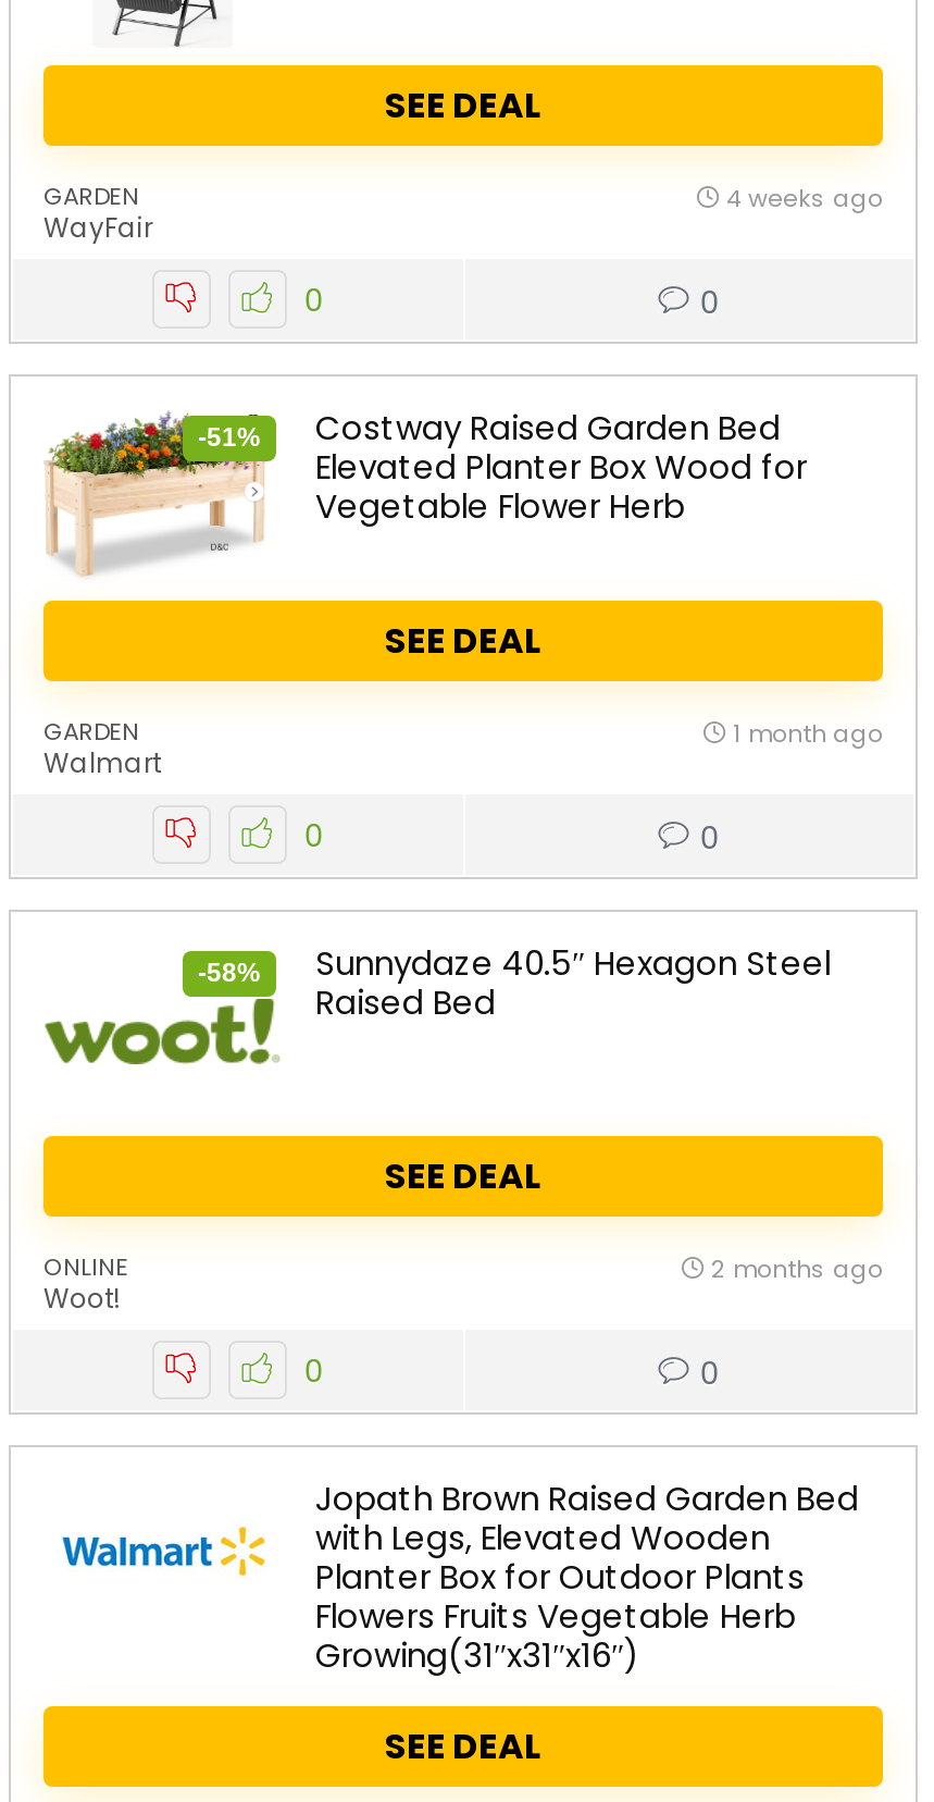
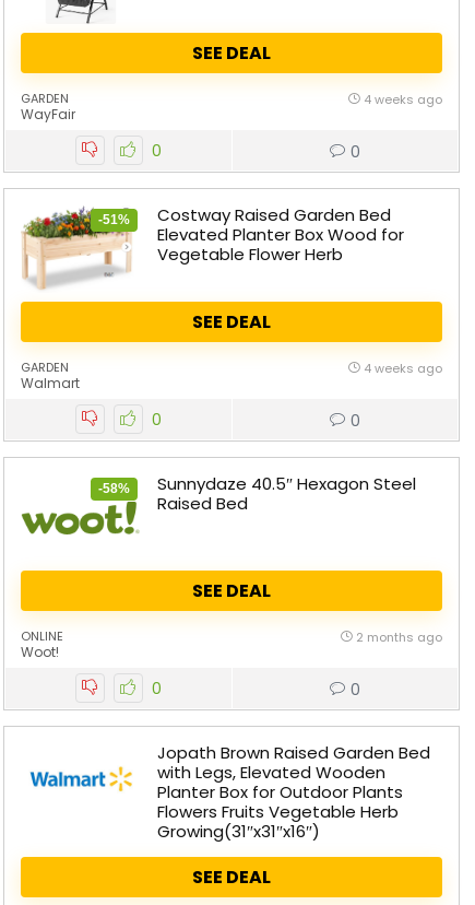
[733,716,883,751] 1 month ago -> [364,360,442,377] 4 weeks ago

